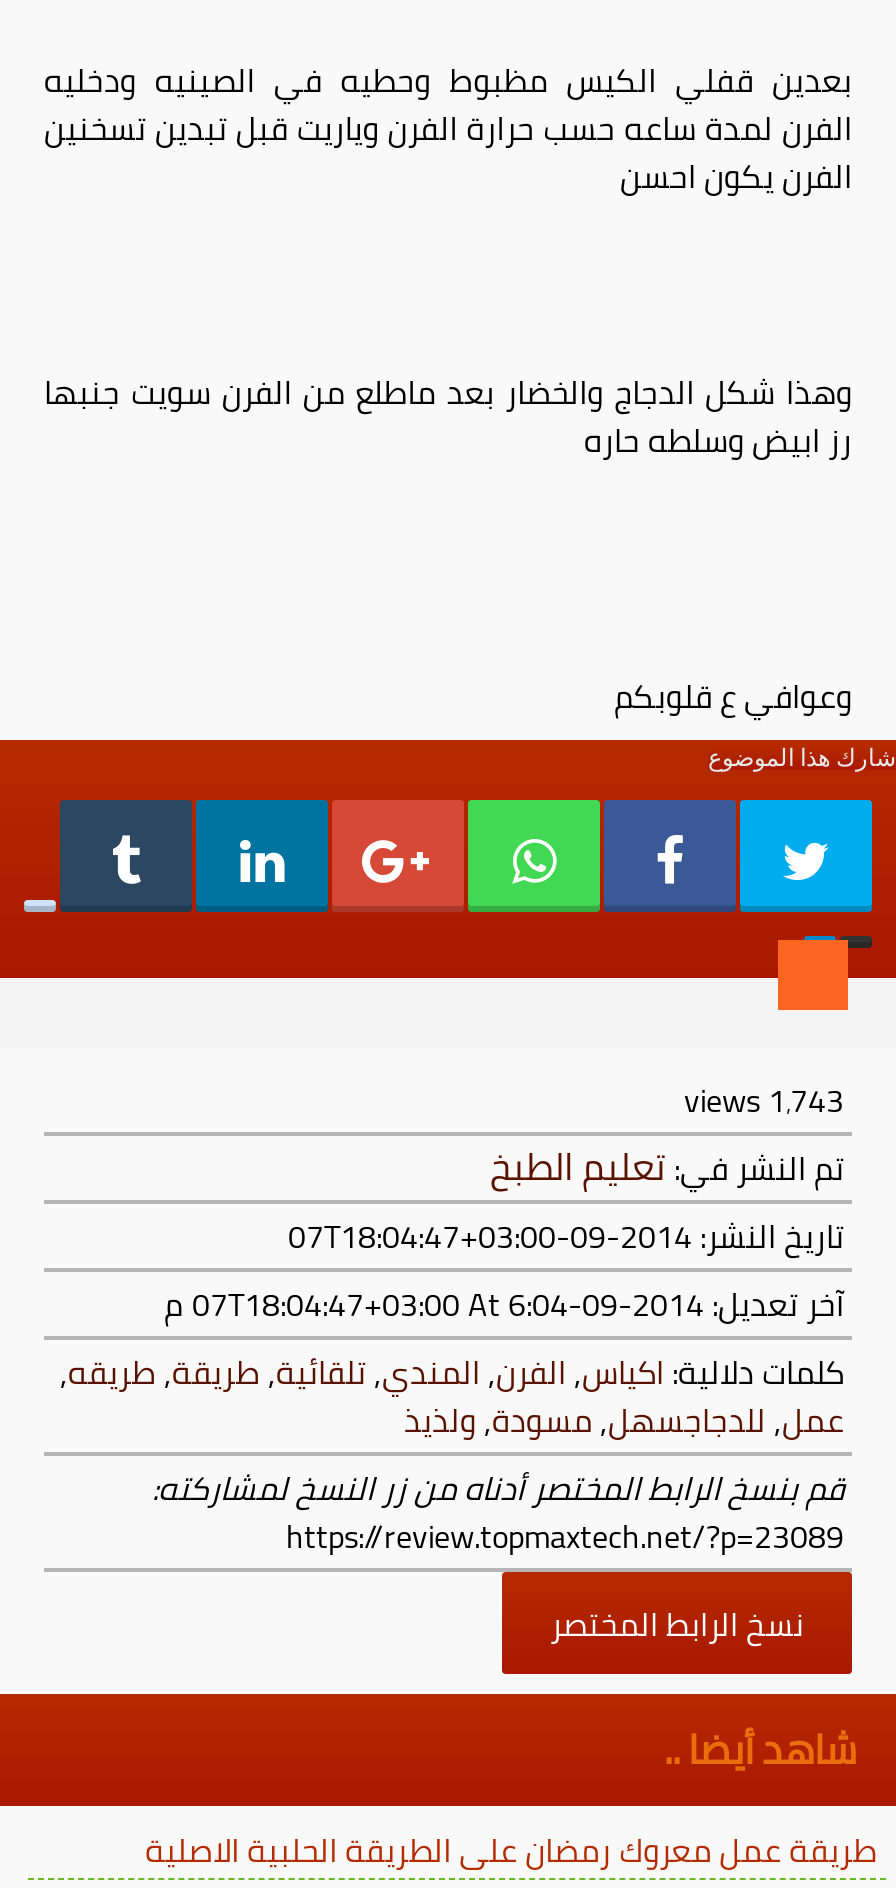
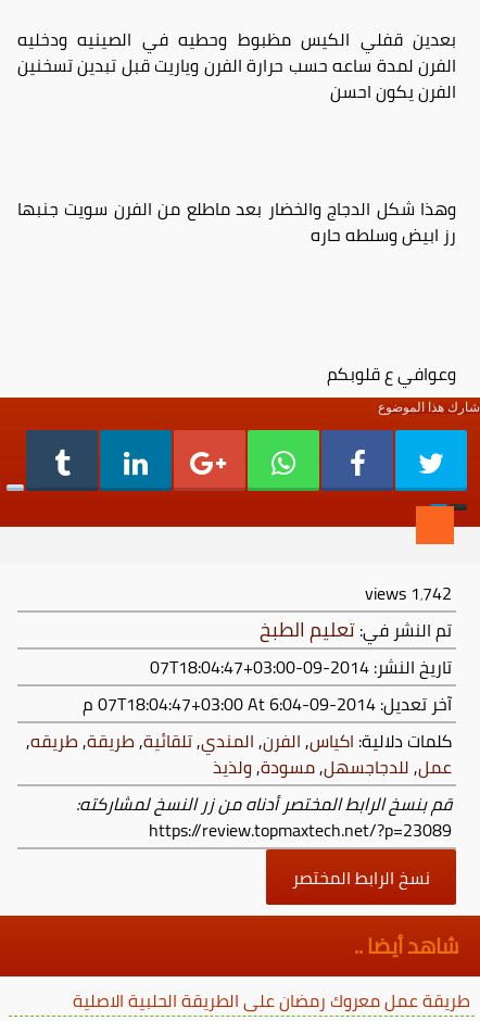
[768,1070,844,1130] 1٬743 -> [410,577,452,610] 1٬742

